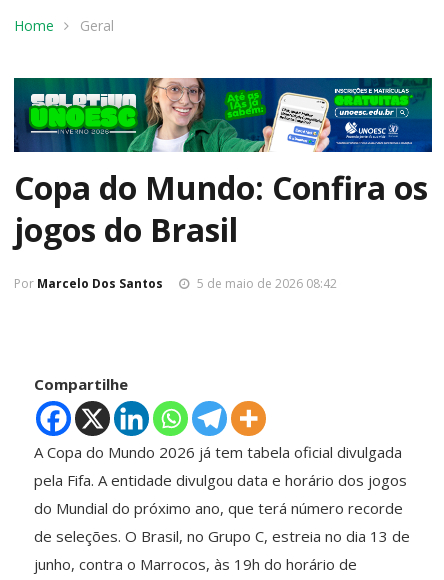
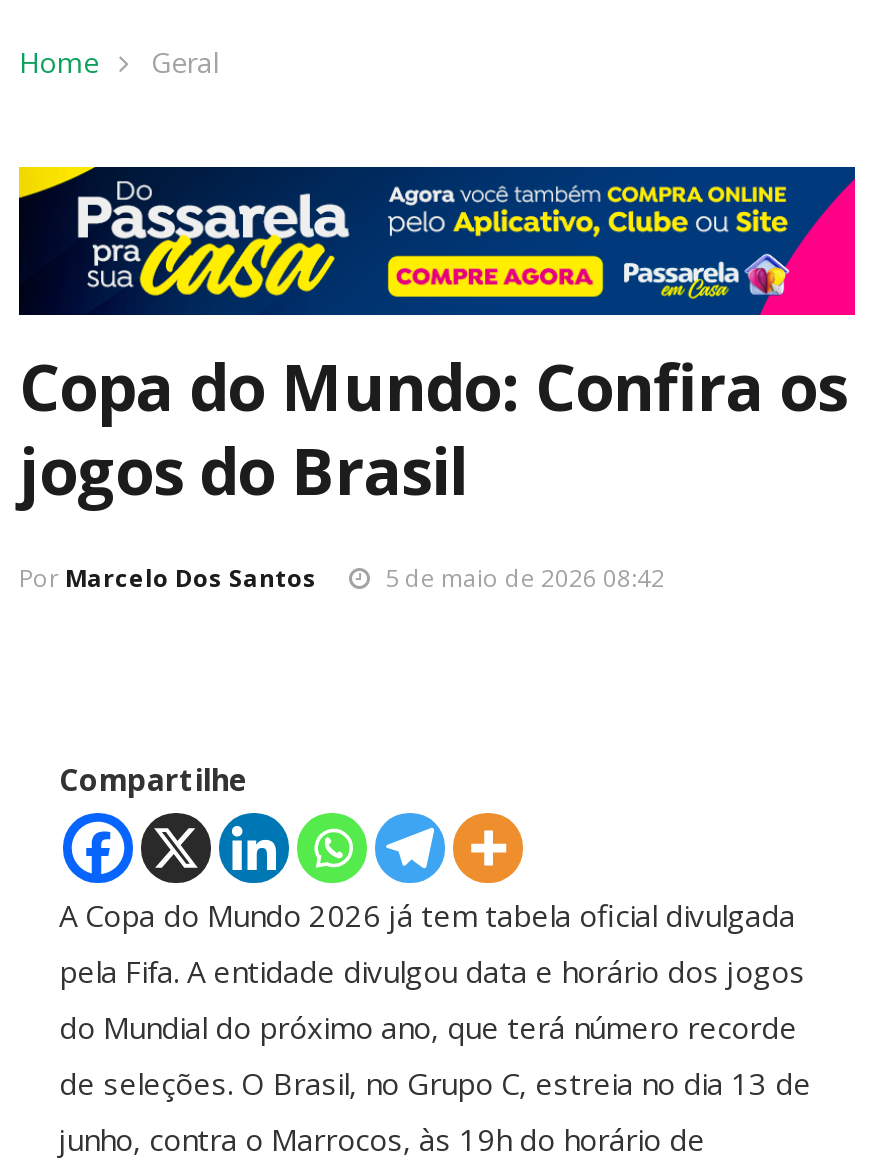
[13,77,433,153] [image] -> [17,165,857,317] [image]

